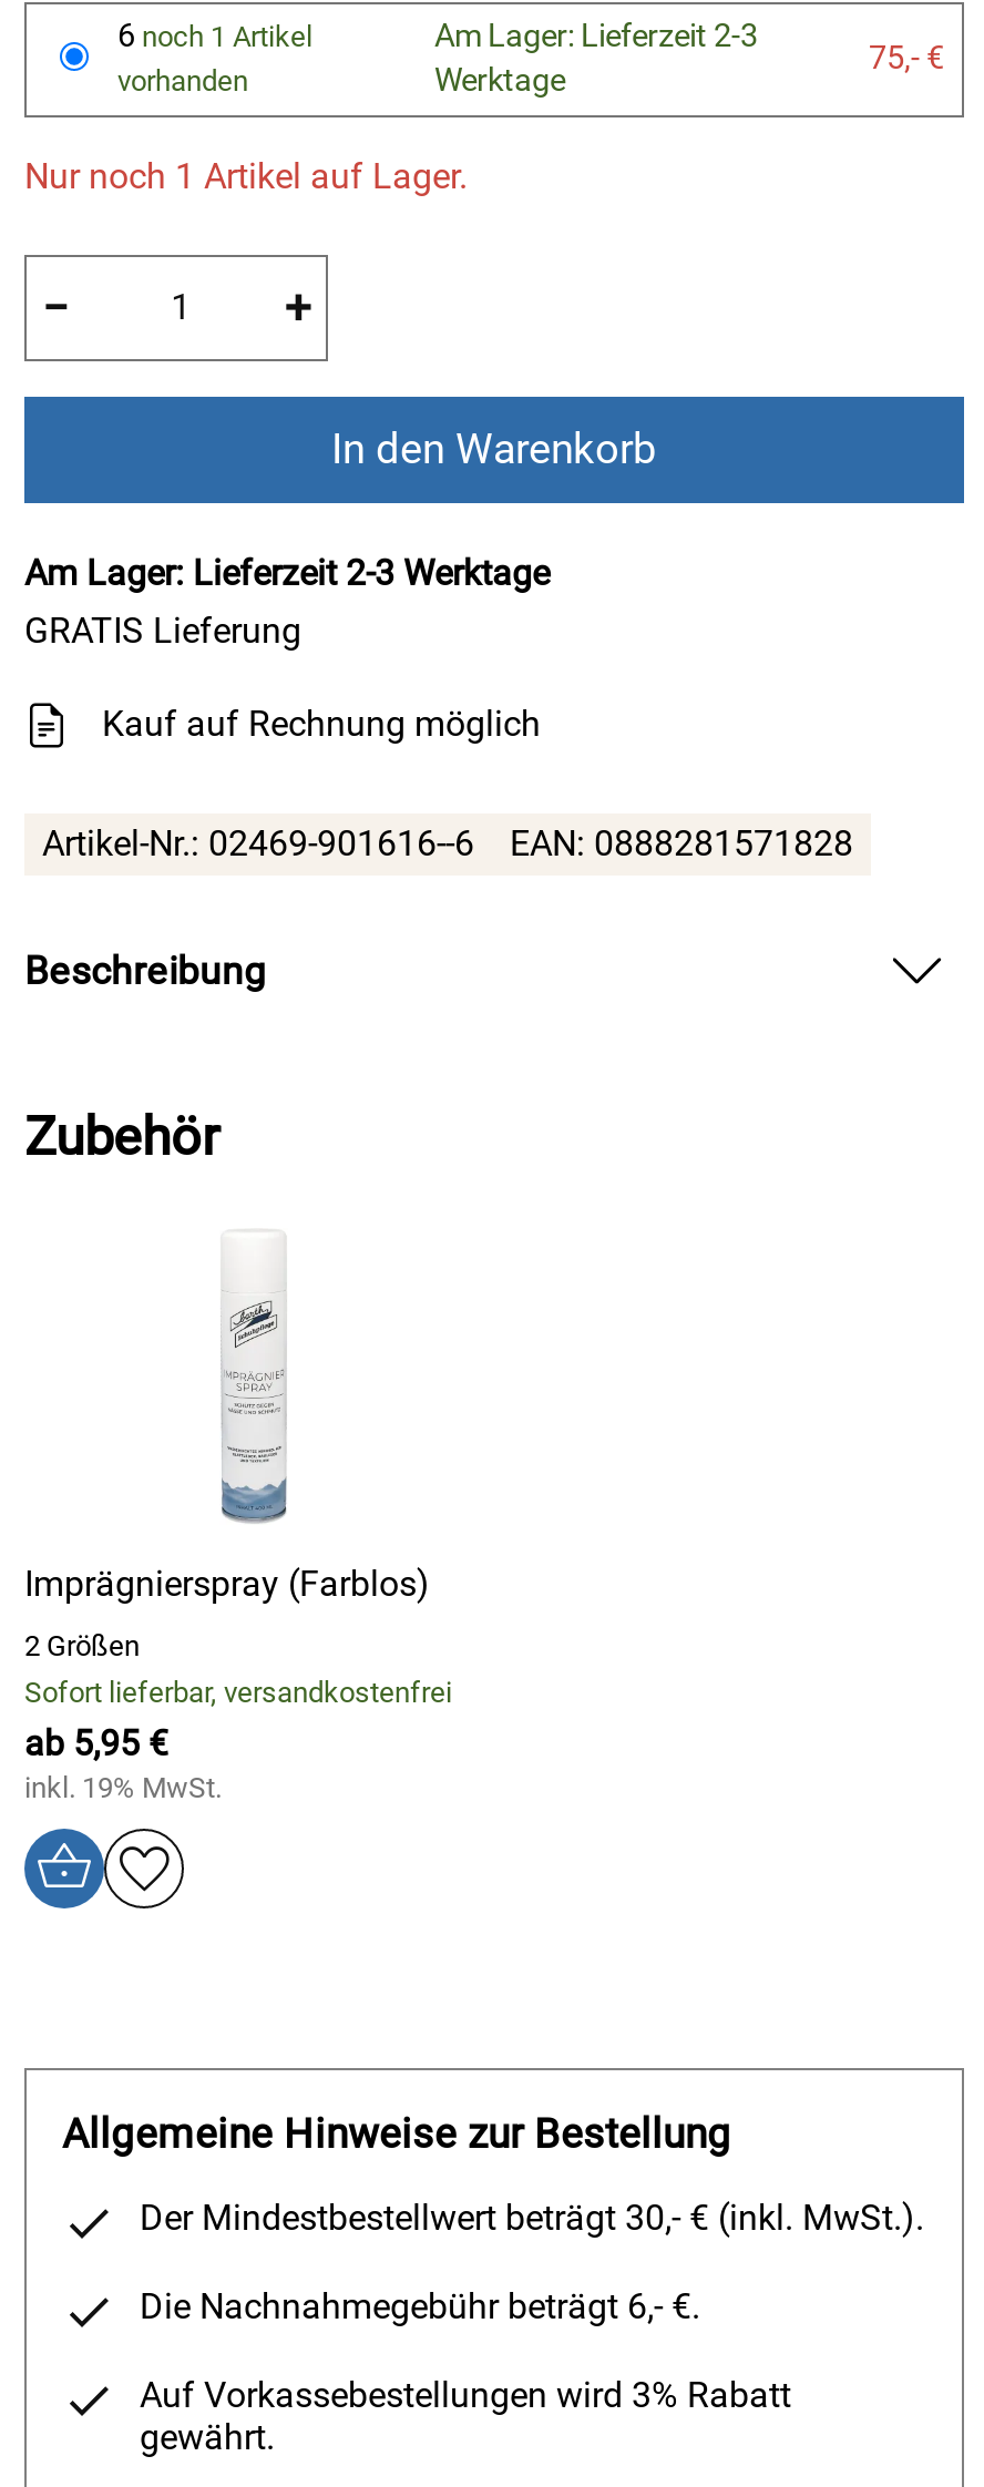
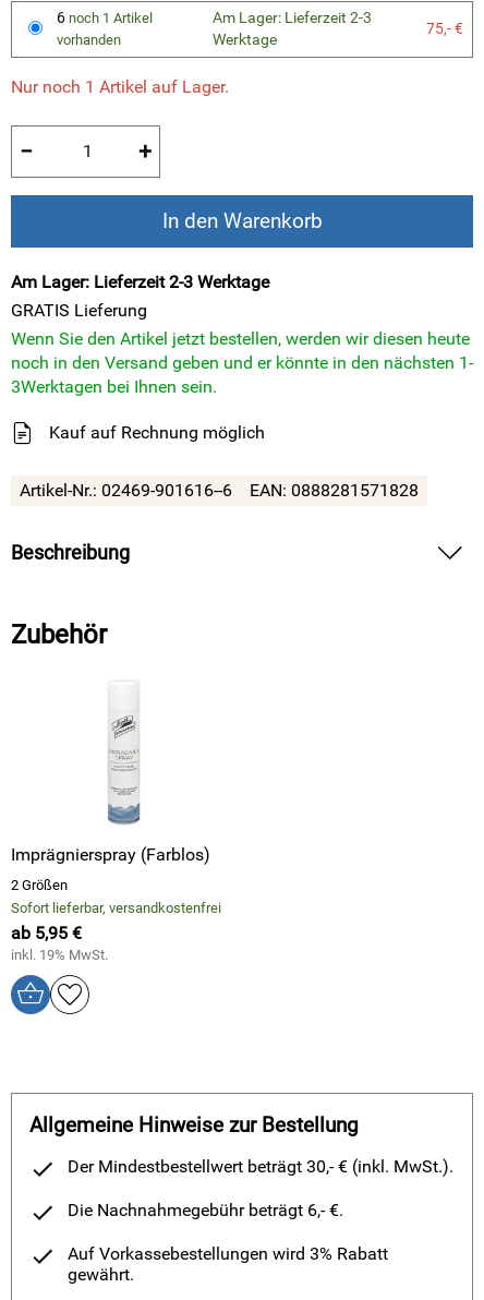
none -> [11,328,473,397] Wenn Sie den Artikel jetzt bestellen, werden wir diesen heute | noch in den Versand geben und er könnte in den nächsten 1- | 3Werktagen bei Ihnen sein.

